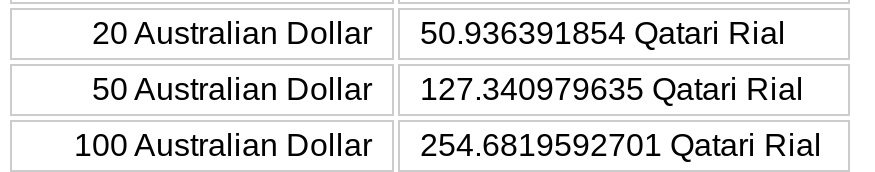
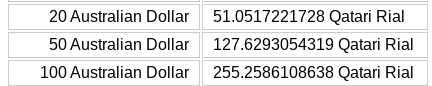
[92,15,786,49] 20 Australian Dollar 50.936391854 Qatari Rial -> [49,8,405,25] 20 Australian Dollar 51.0517221728 Qatari Rial
[92,71,804,105] 50 Australian Dollar 127.340979635 Qatari Rial -> [49,36,414,53] 50 Australian Dollar 127.6293054319 Qatari Rial
[74,127,822,161] 100 Australian Dollar 254.6819592701 Qatari Rial -> [40,64,414,81] 100 Australian Dollar 255.2586108638 Qatari Rial

